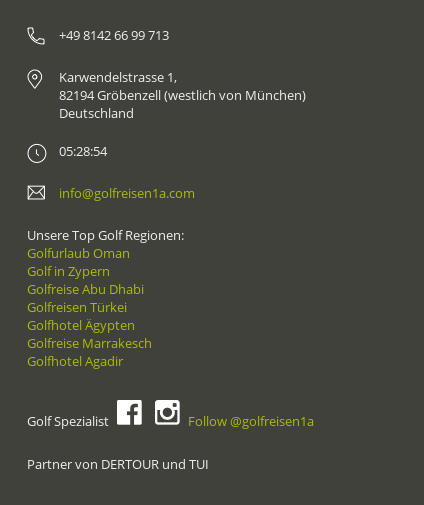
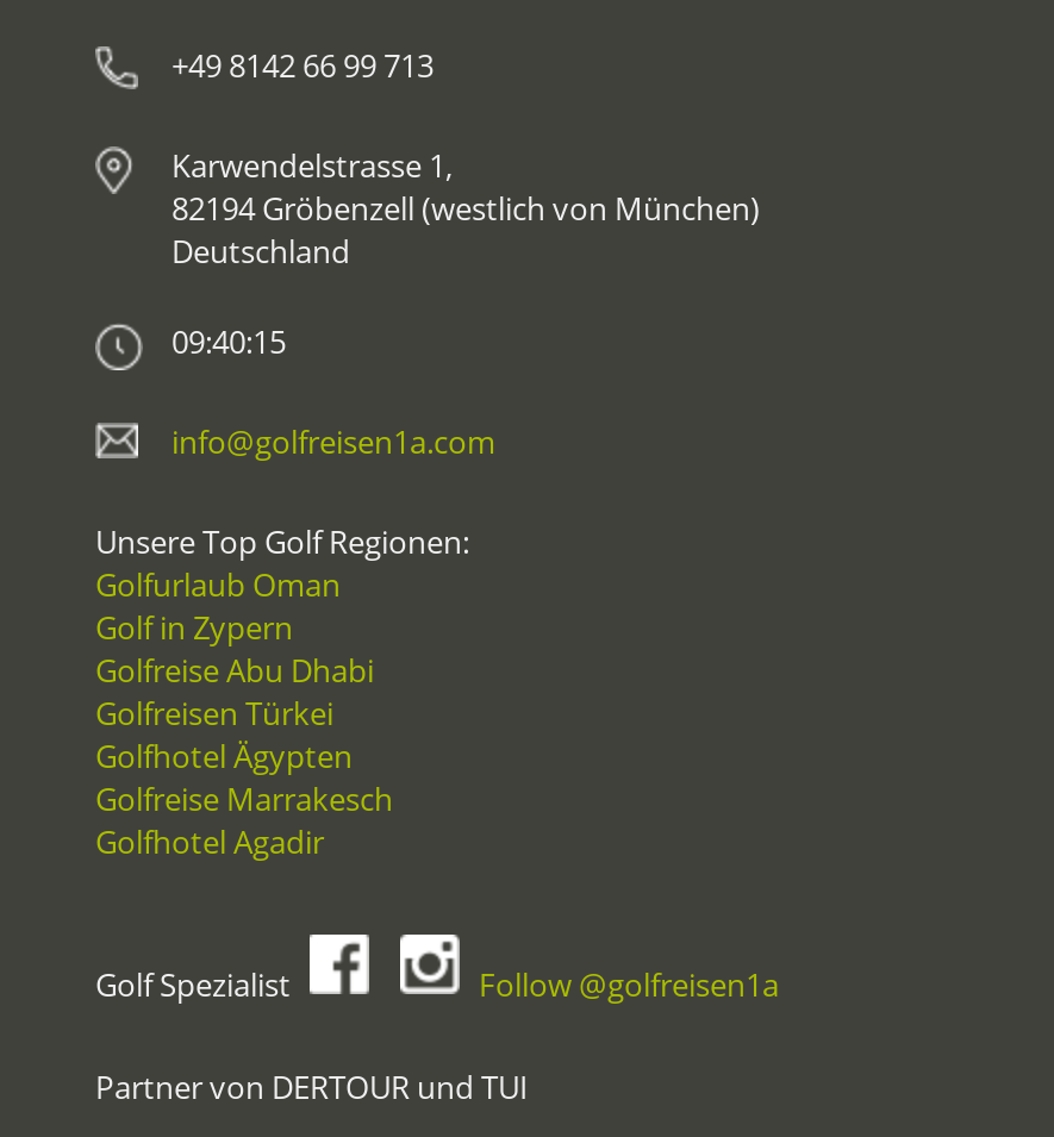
[59,142,107,160] 05:28:54 -> [171,321,286,364] 09:40:15

